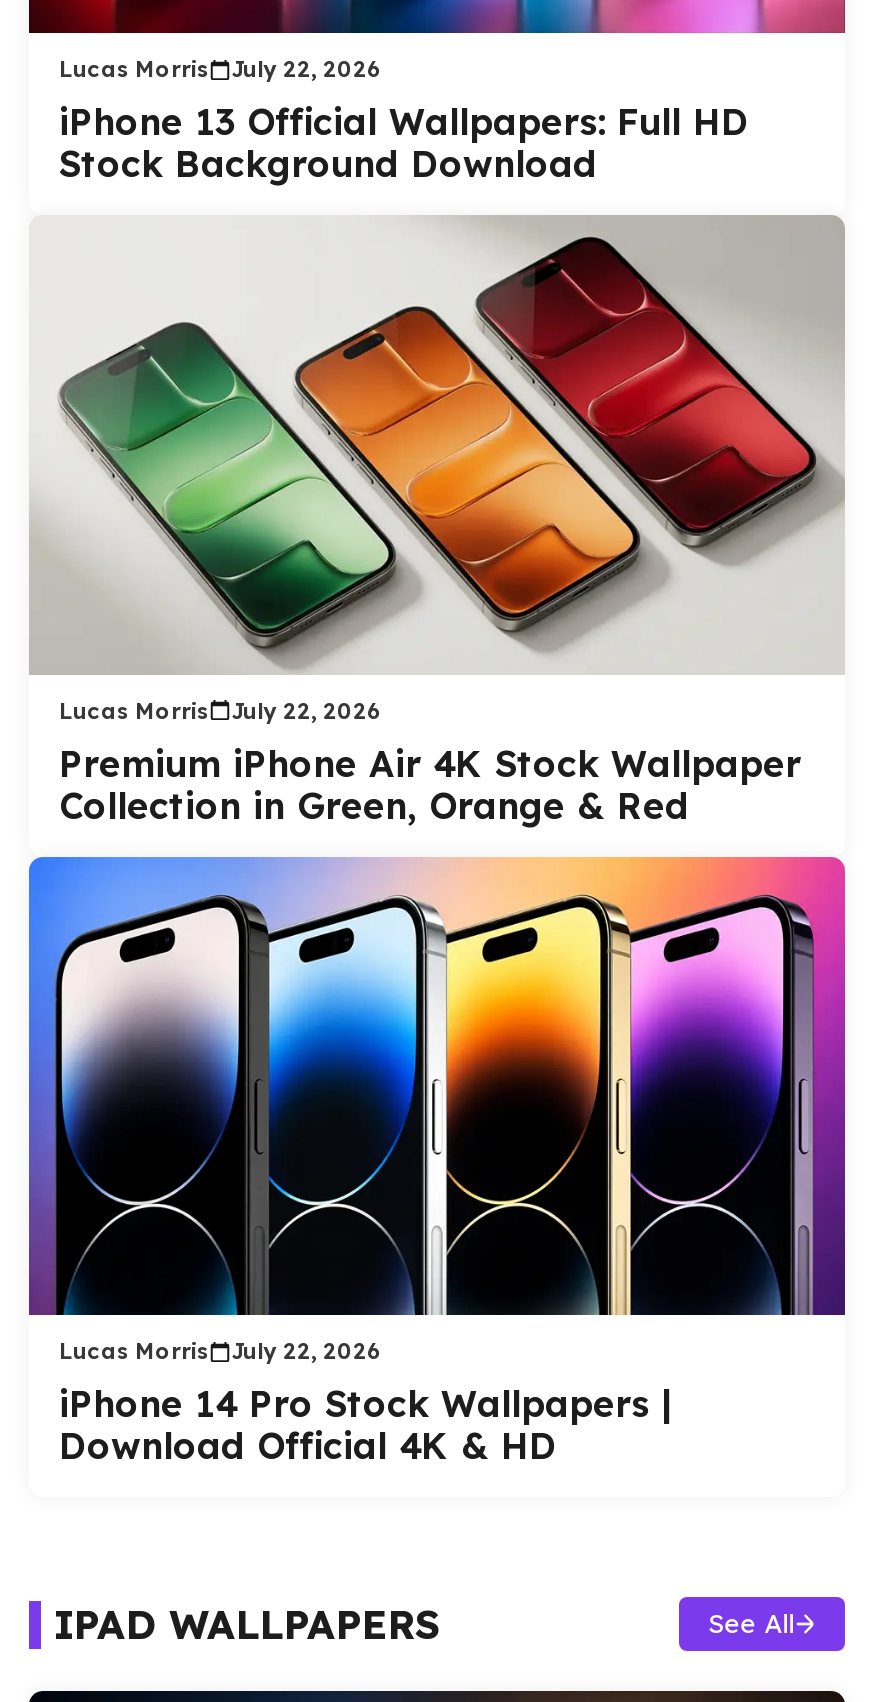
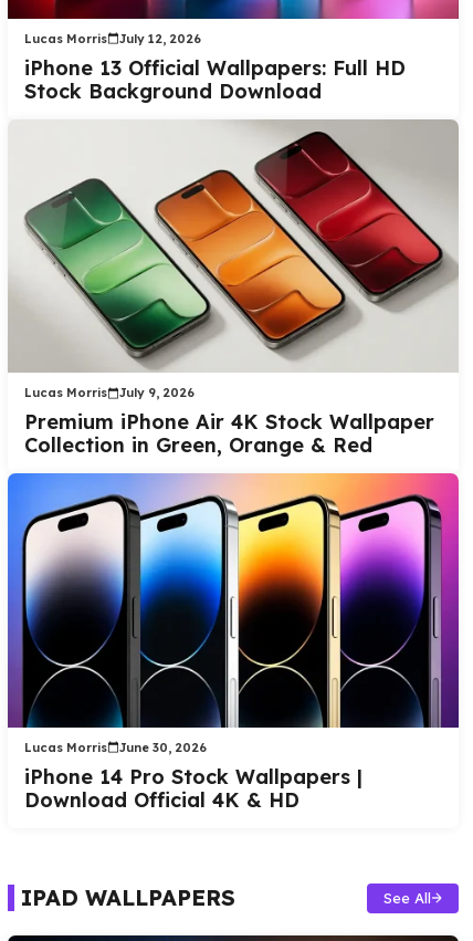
[59,55,381,83] Lucas Morris July 22, 2026 -> [24,30,201,46] Lucas Morris July 12, 2026
[59,696,381,724] Lucas Morris July 22, 2026 -> [24,385,195,400] Lucas Morris July 9, 2026
[59,1337,381,1365] Lucas Morris July 22, 2026 -> [24,739,207,755] Lucas Morris June 30, 2026

